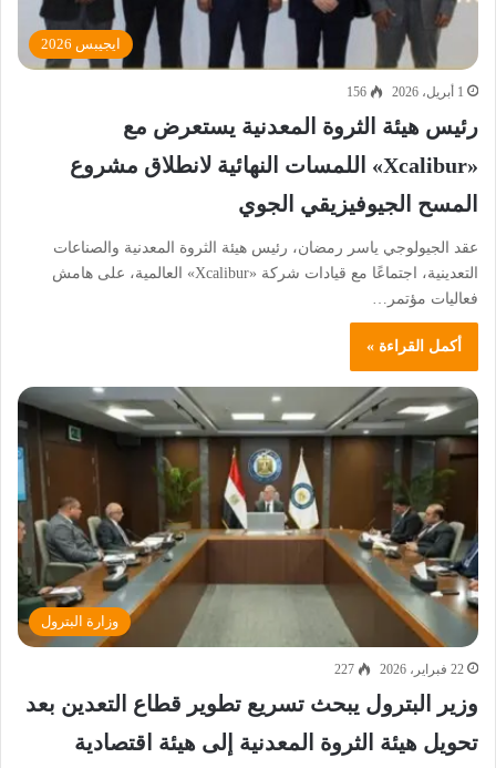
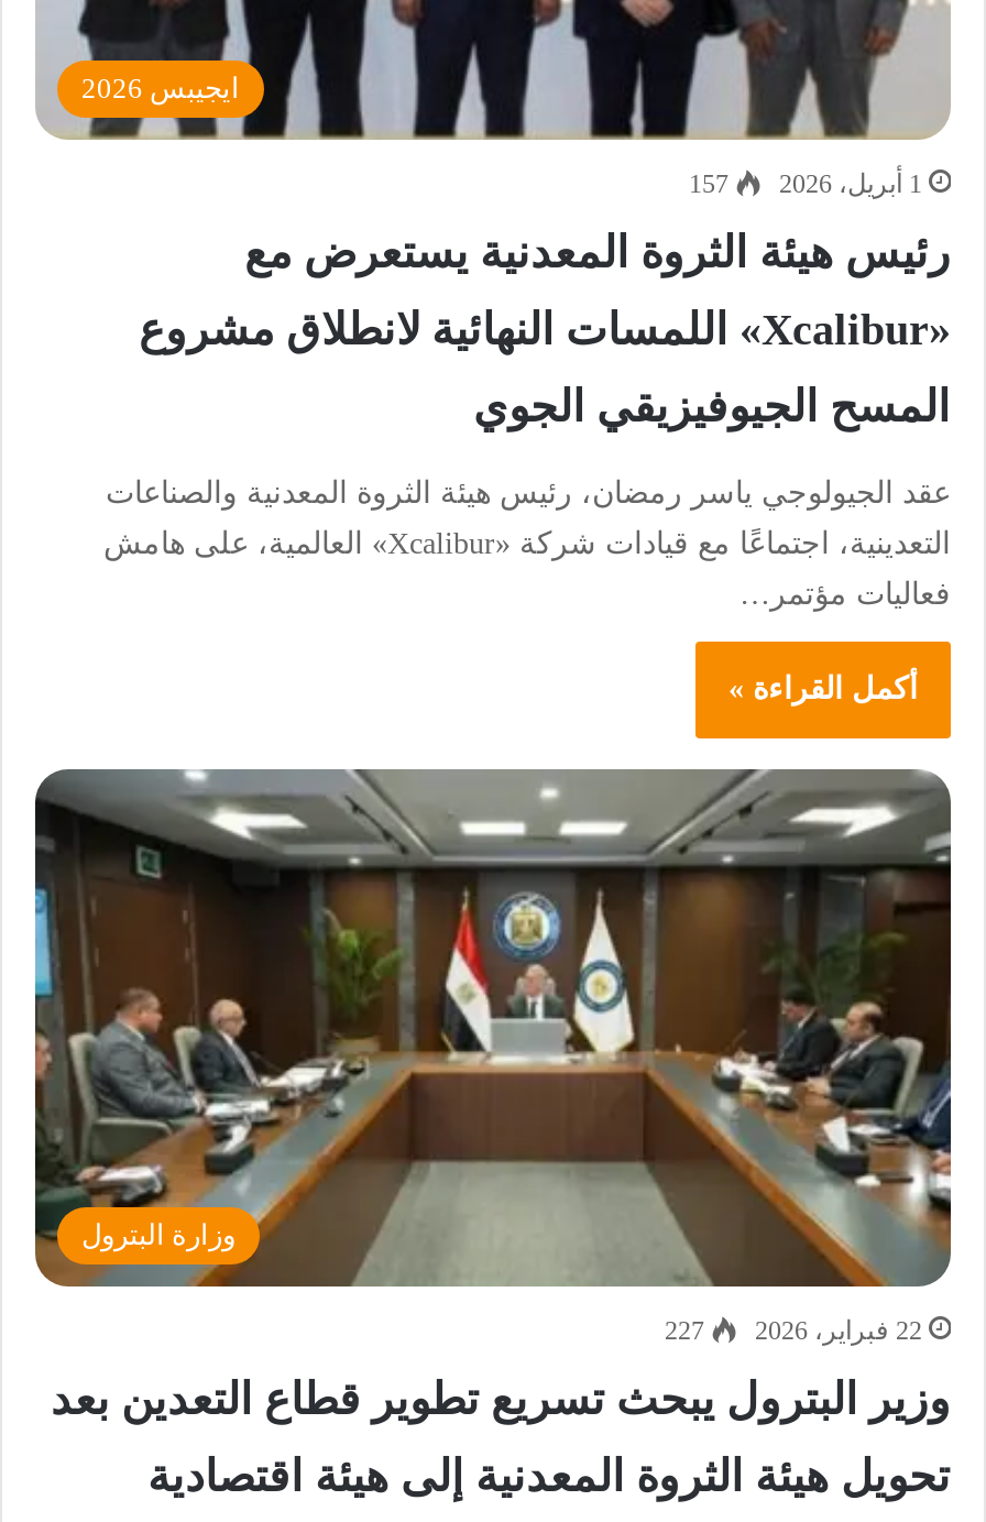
[347,85,366,100] 156 -> [689,168,728,199] 157

